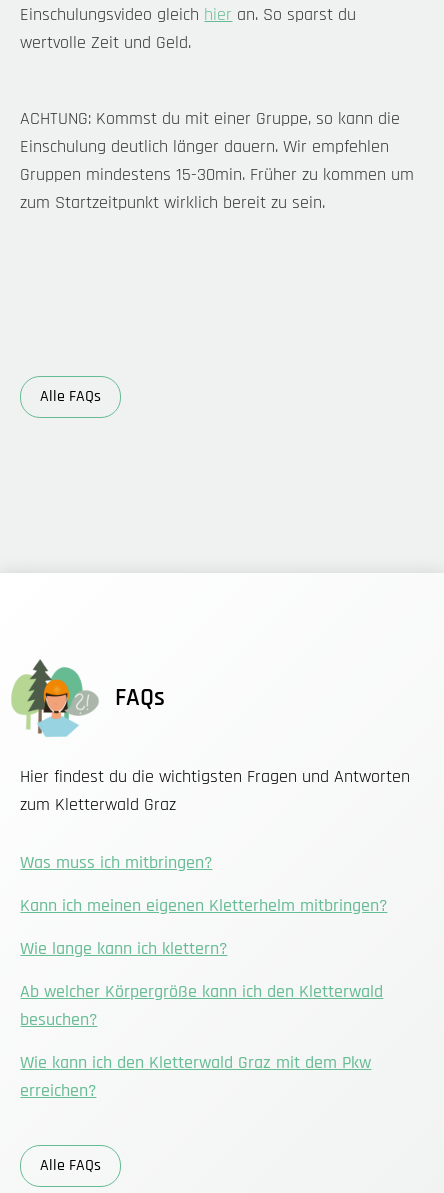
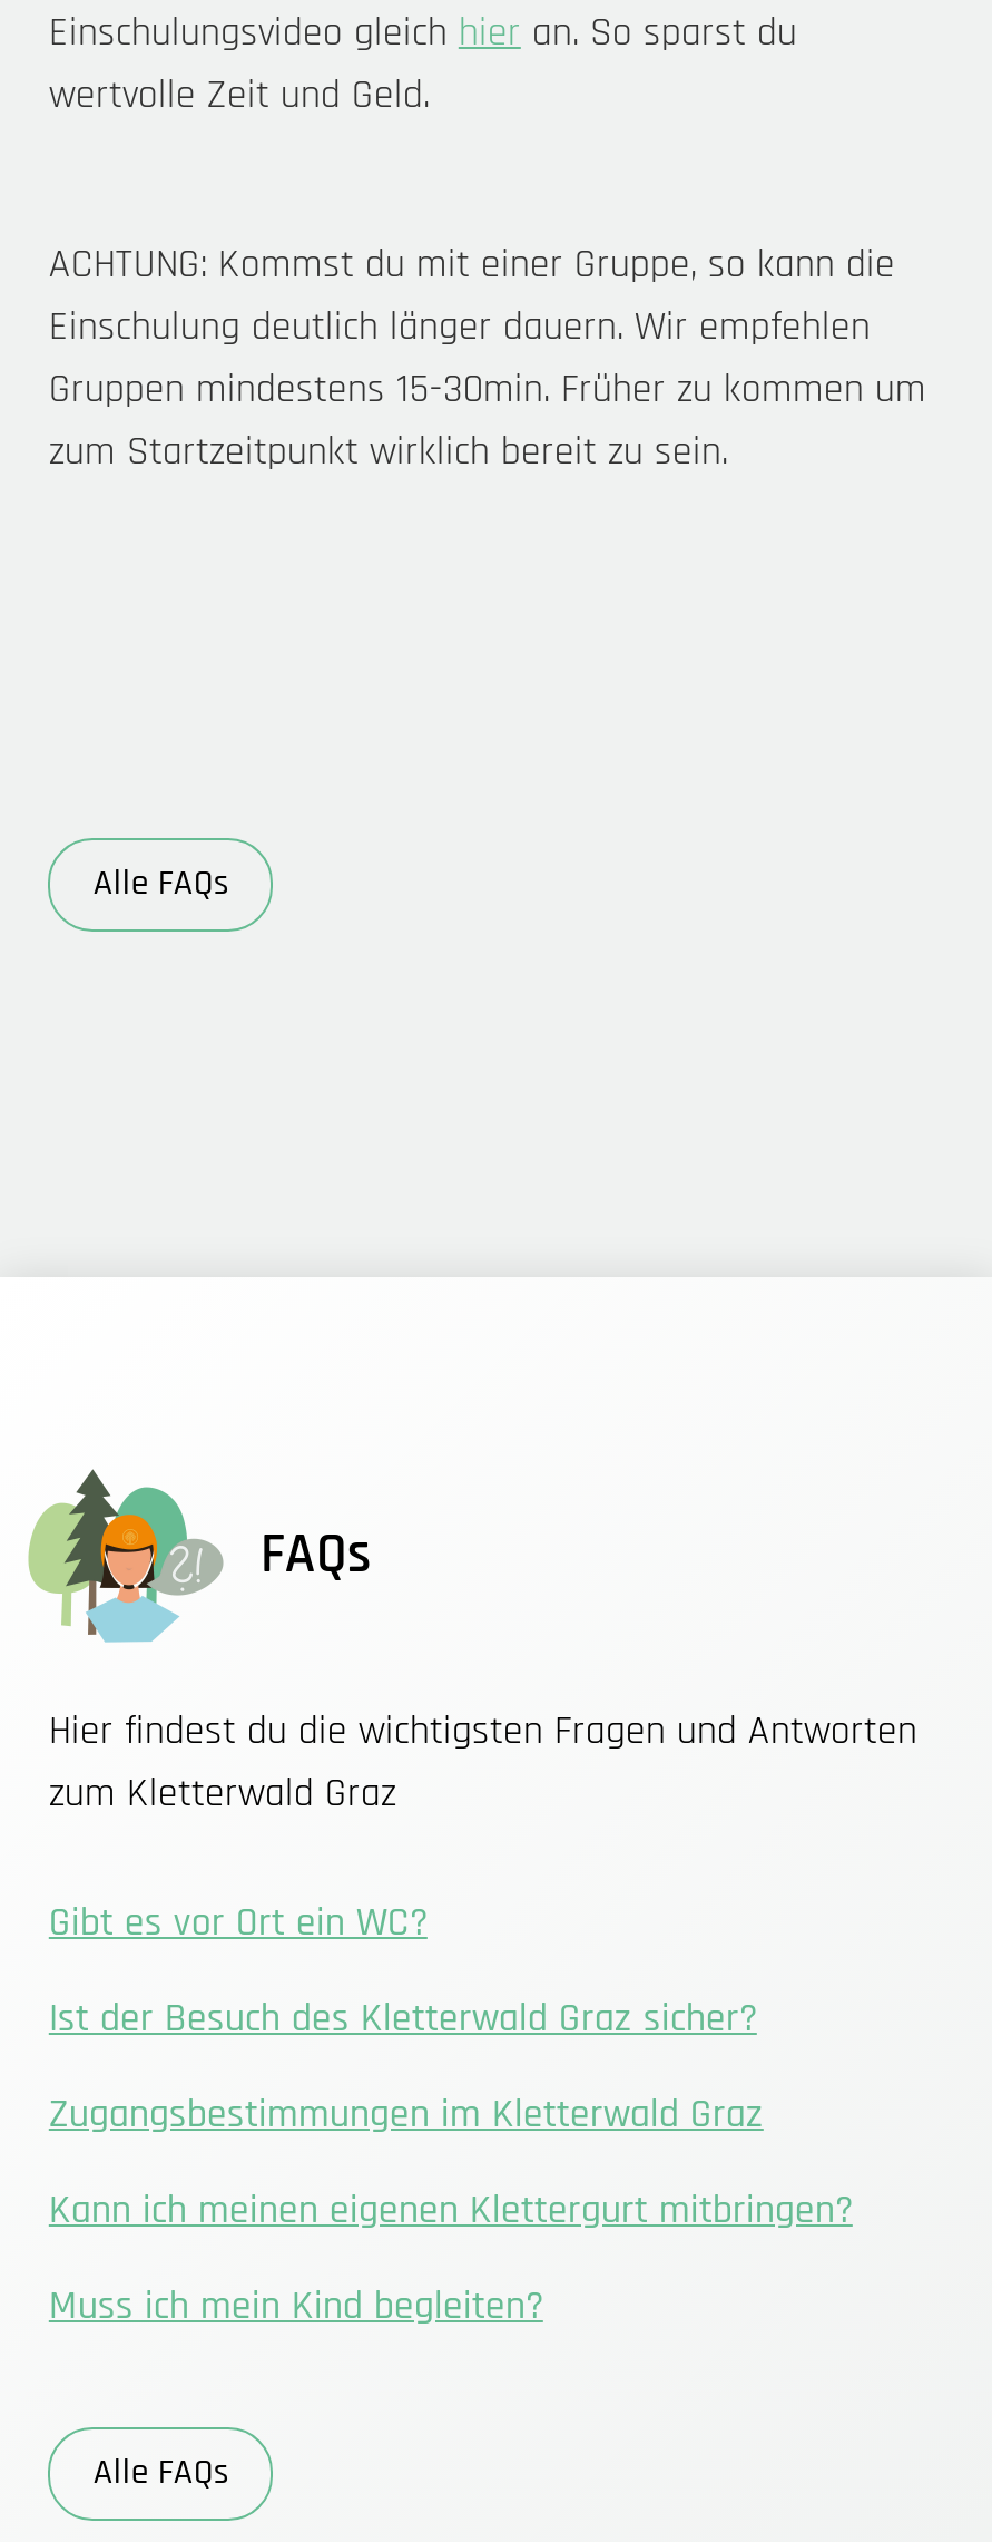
[20,851,212,874] Was muss ich mitbringen? -> [49,1897,427,1948] Gibt es vor Ort ein WC?
[20,894,387,917] Kann ich meinen eigenen Kletterhelm mitbringen? -> [49,1993,757,2044] Ist der Besuch des Kletterwald Graz sicher?
[20,937,227,960] Wie lange kann ich klettern? -> [49,2088,764,2140] Zugangsbestimmungen im Kletterwald Graz
[20,980,383,1031] Ab welcher Körpergröße kann ich den Kletterwald | besuchen? -> [49,2184,853,2236] Kann ich meinen eigenen Klettergurt mitbringen?
[20,1051,371,1102] Wie kann ich den Kletterwald Graz mit dem Pkw | erreichen? -> [49,2280,543,2331] Muss ich mein Kind begleiten?

